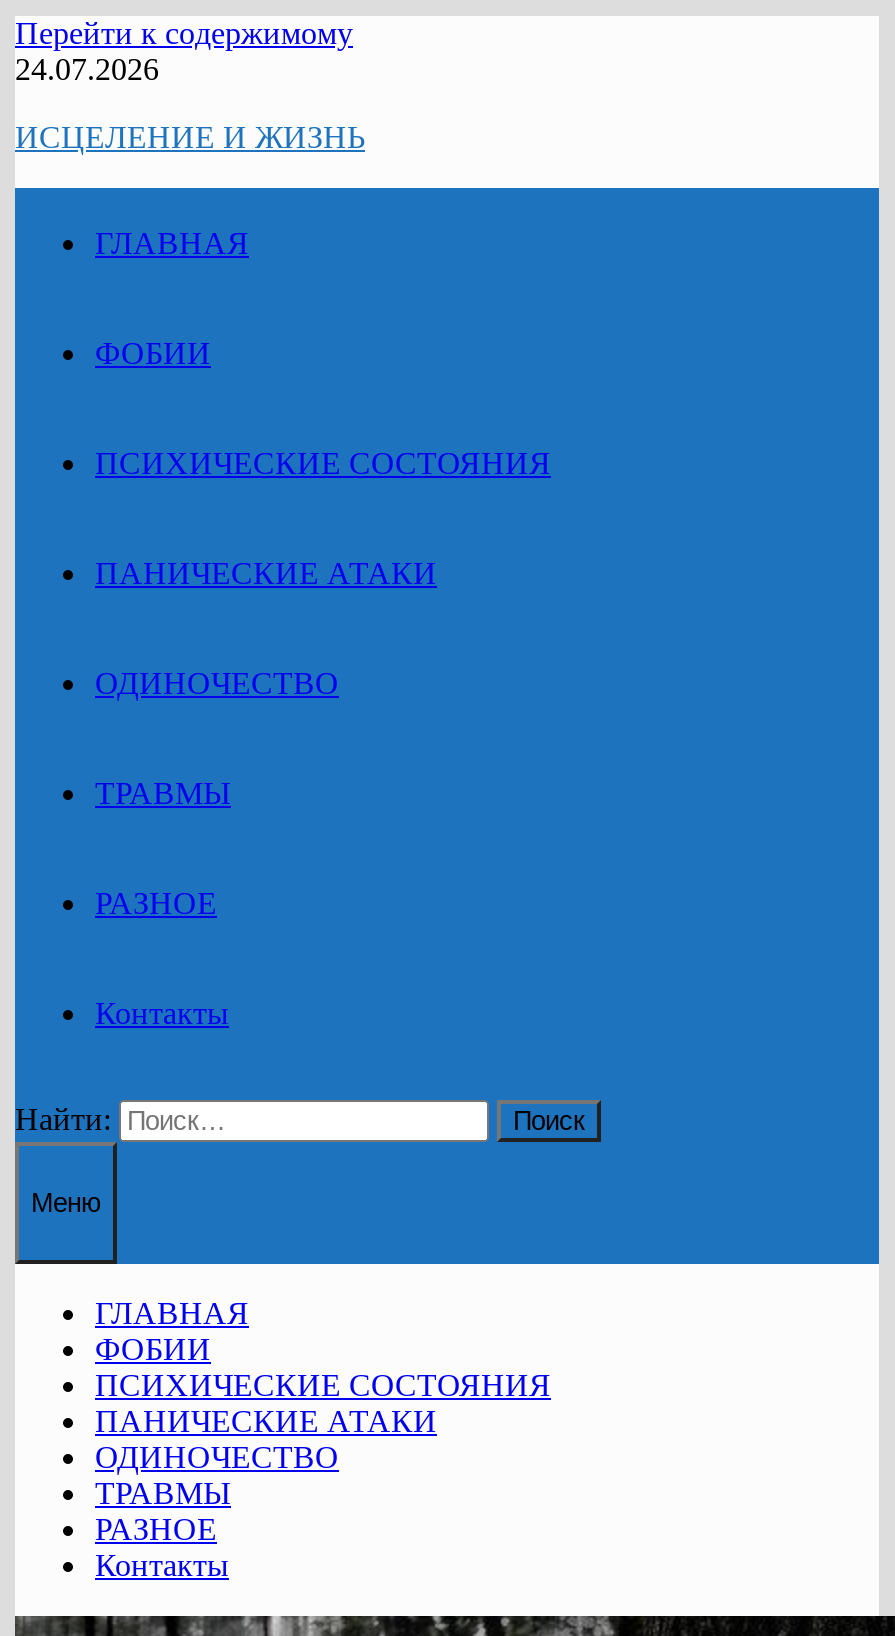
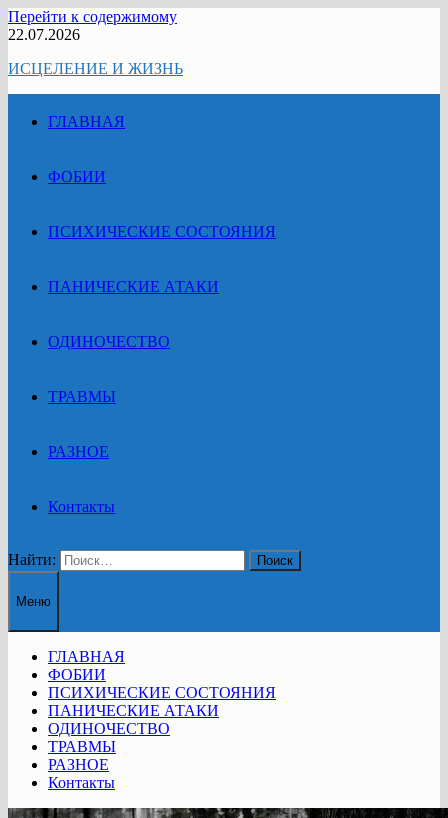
[15,52,159,86] 24.07.2026 -> [8,26,80,43] 22.07.2026

